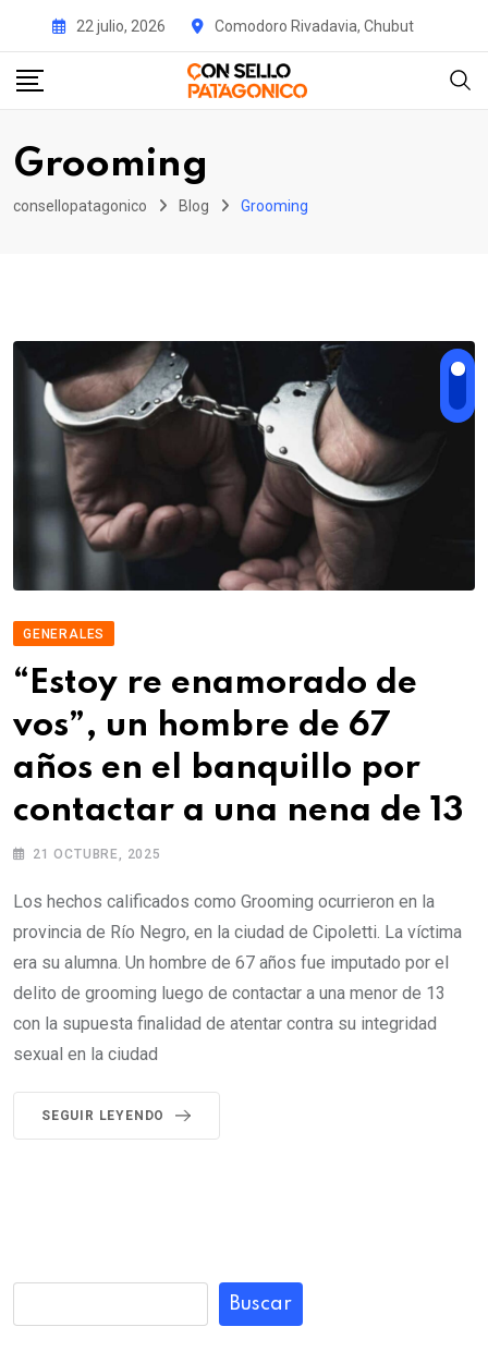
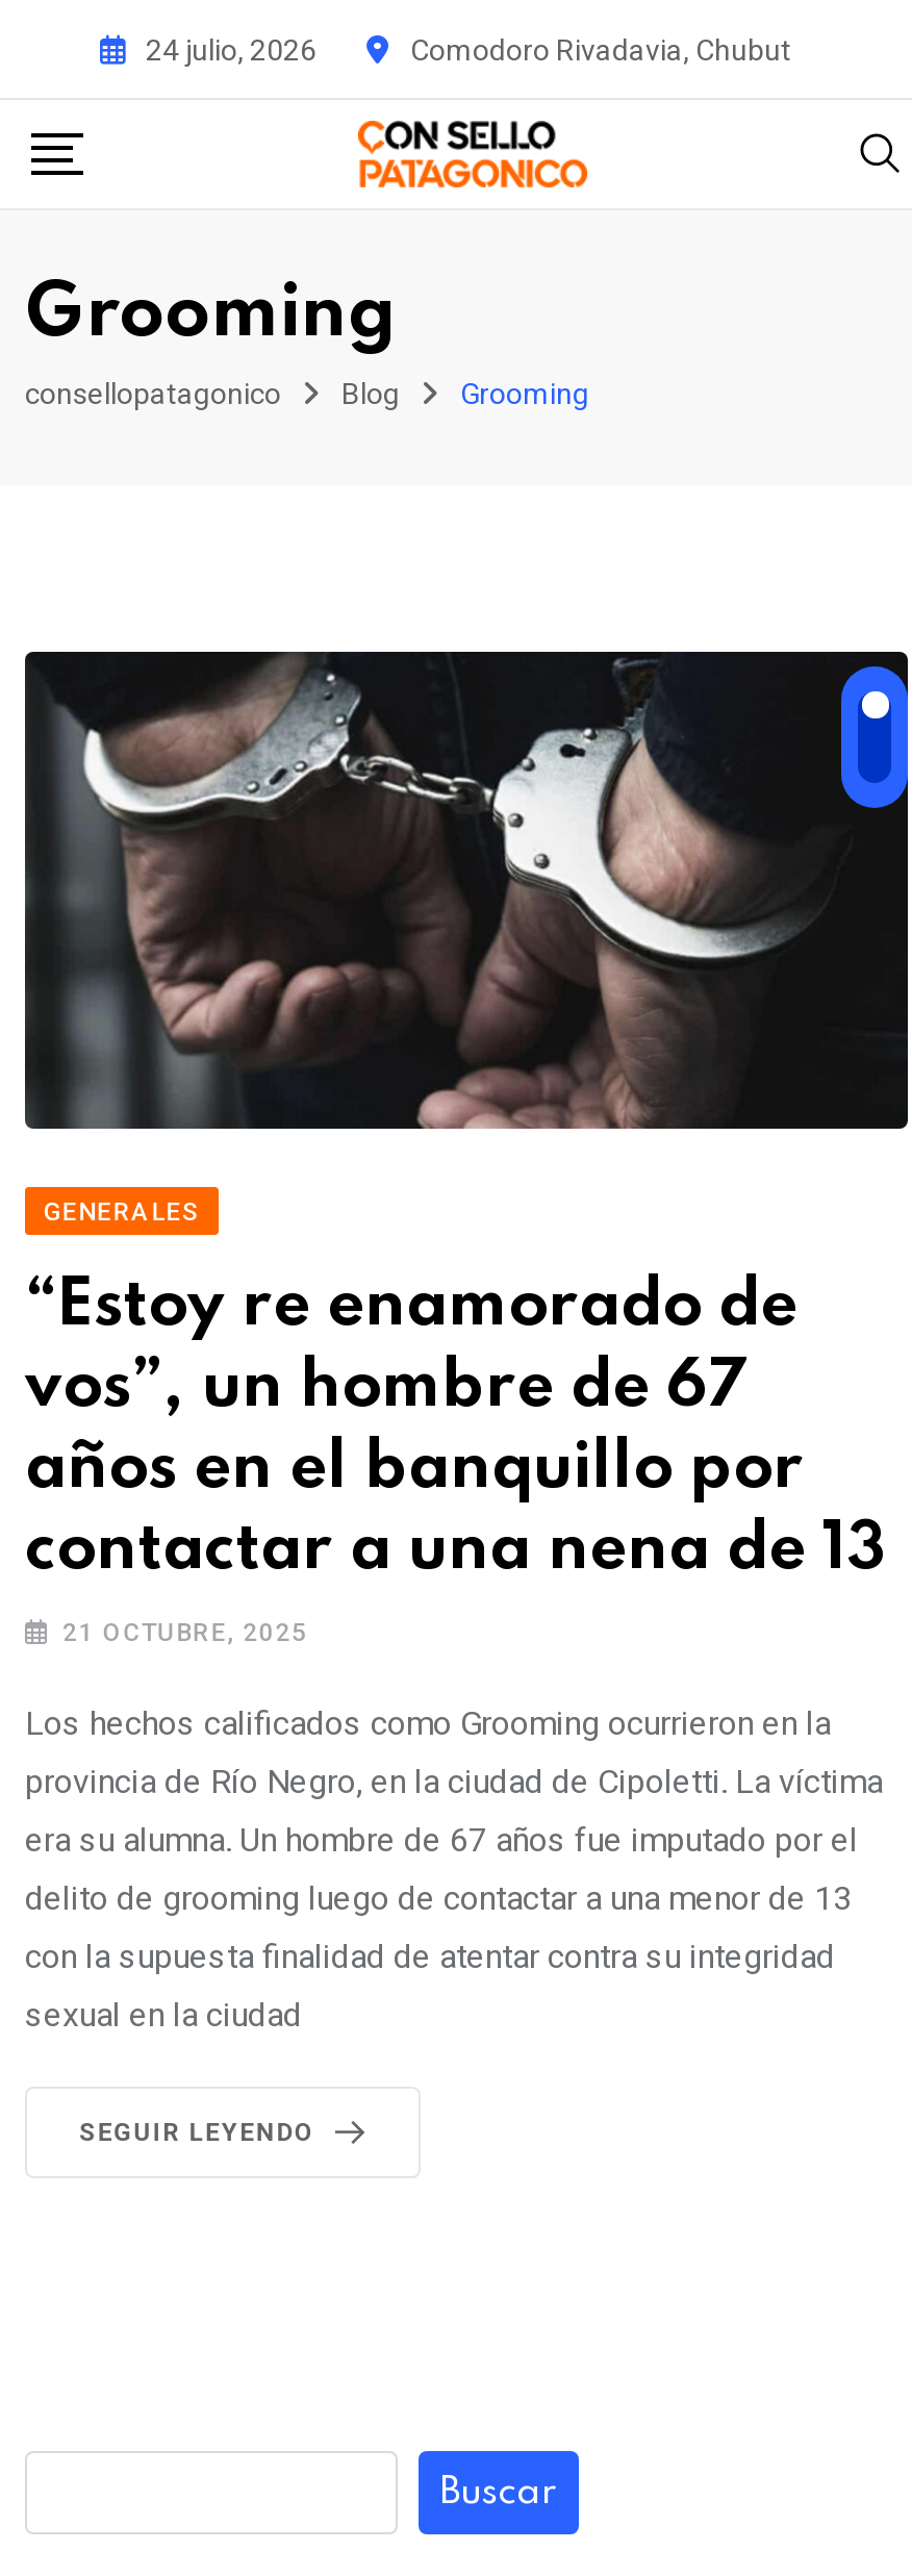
[76,17,166,34] 22 julio, 2026 -> [146,32,316,66] 24 julio, 2026

